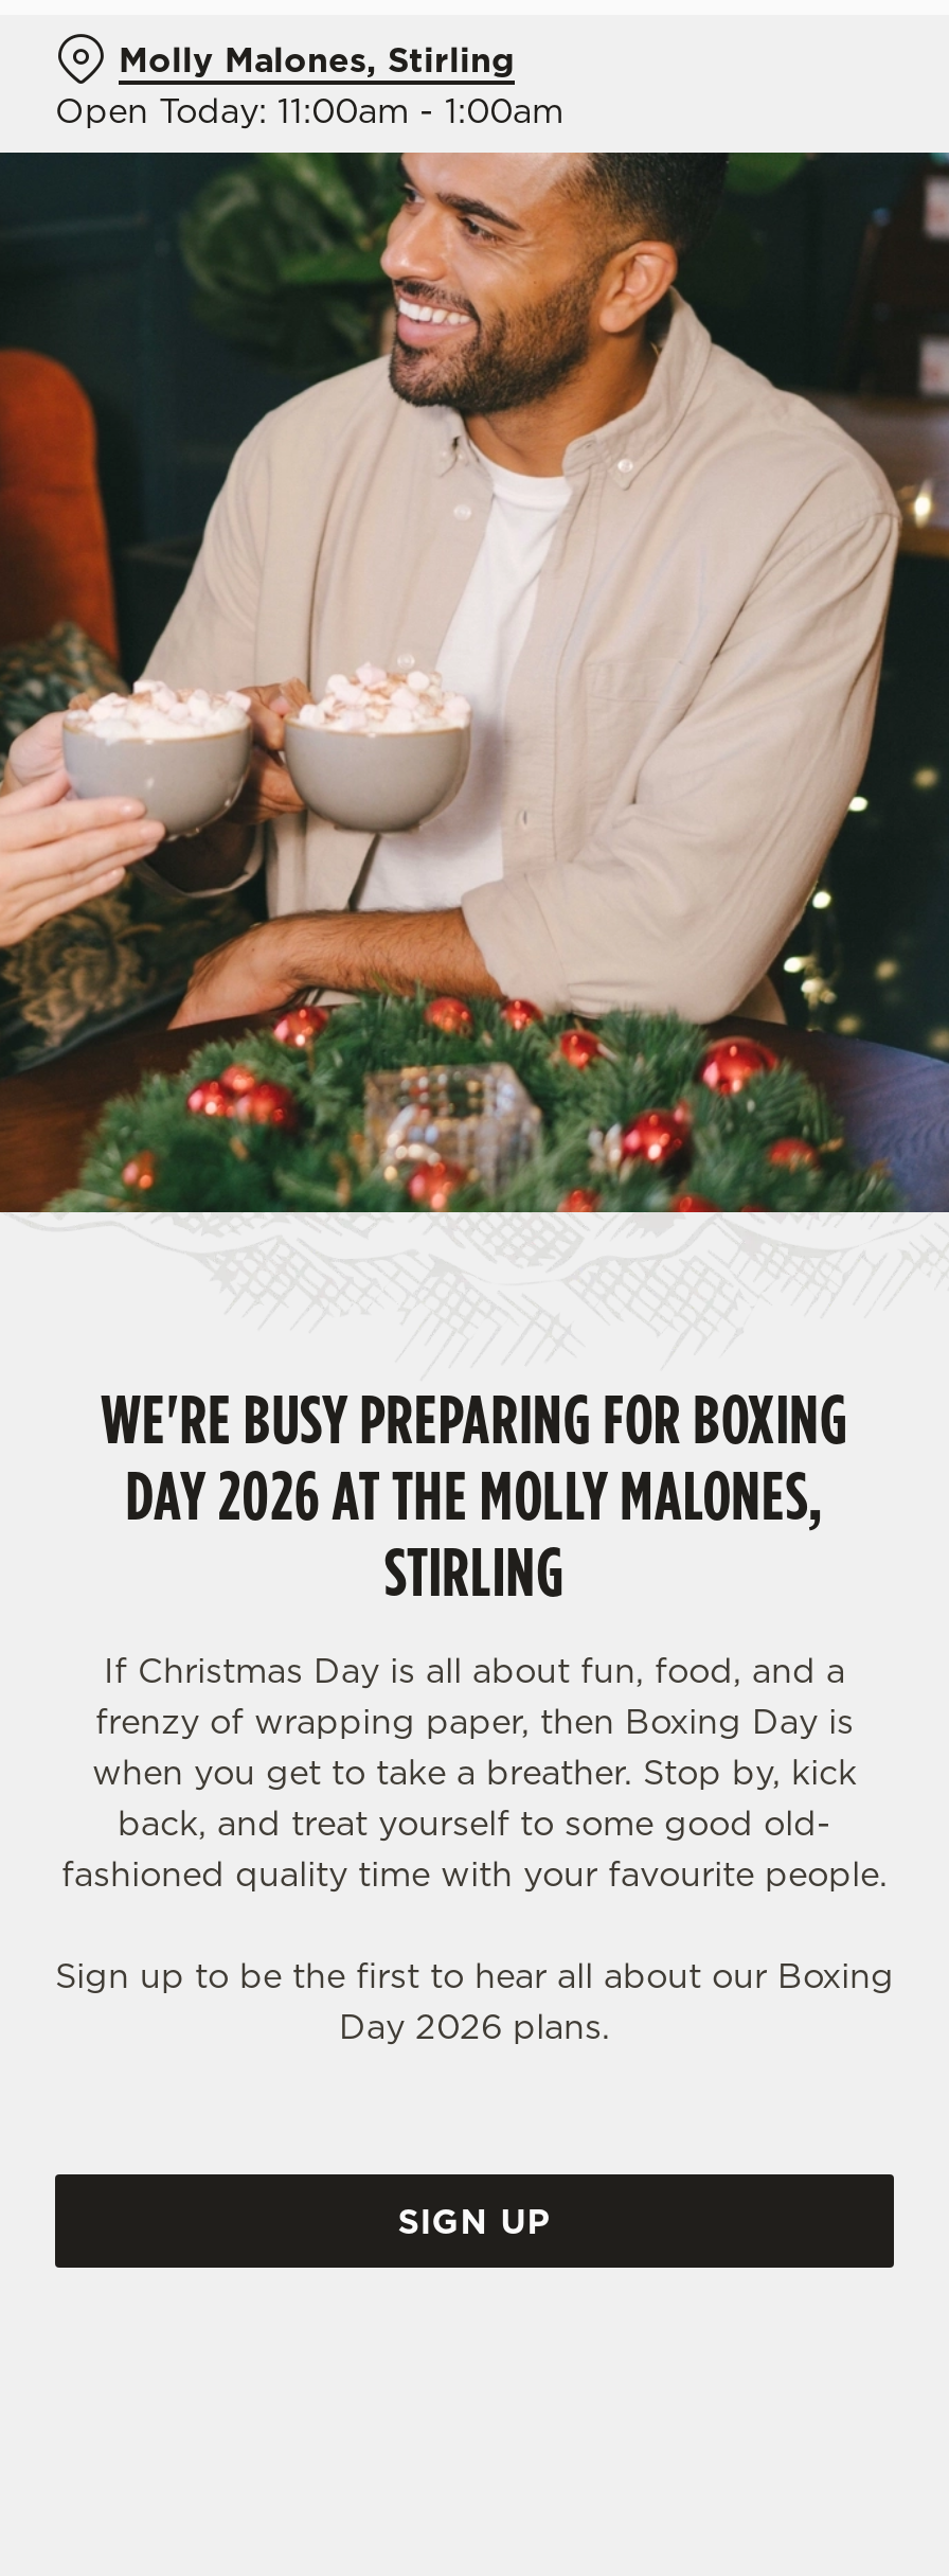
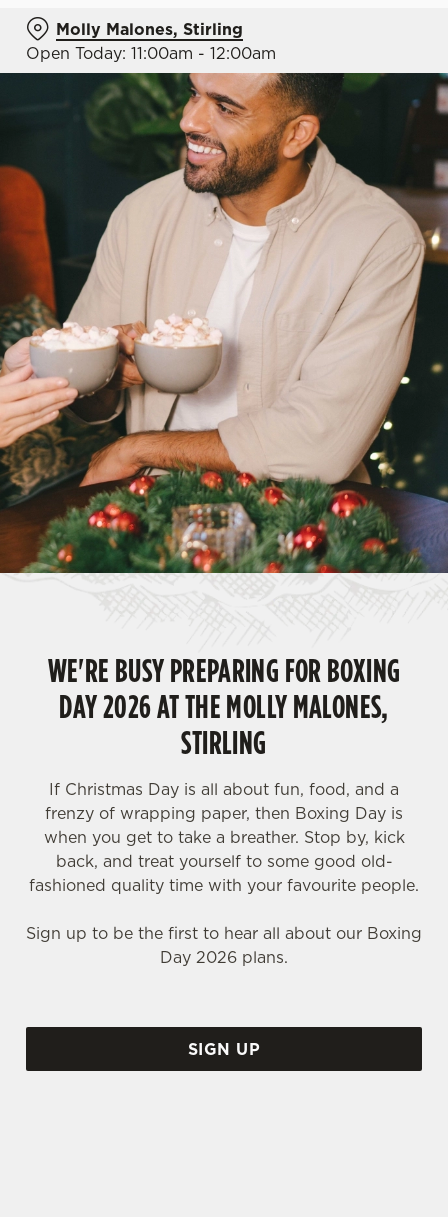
[55,87,563,134] Open Today: 11:00am - 1:00am -> [26,42,276,64] Open Today: 11:00am - 12:00am

